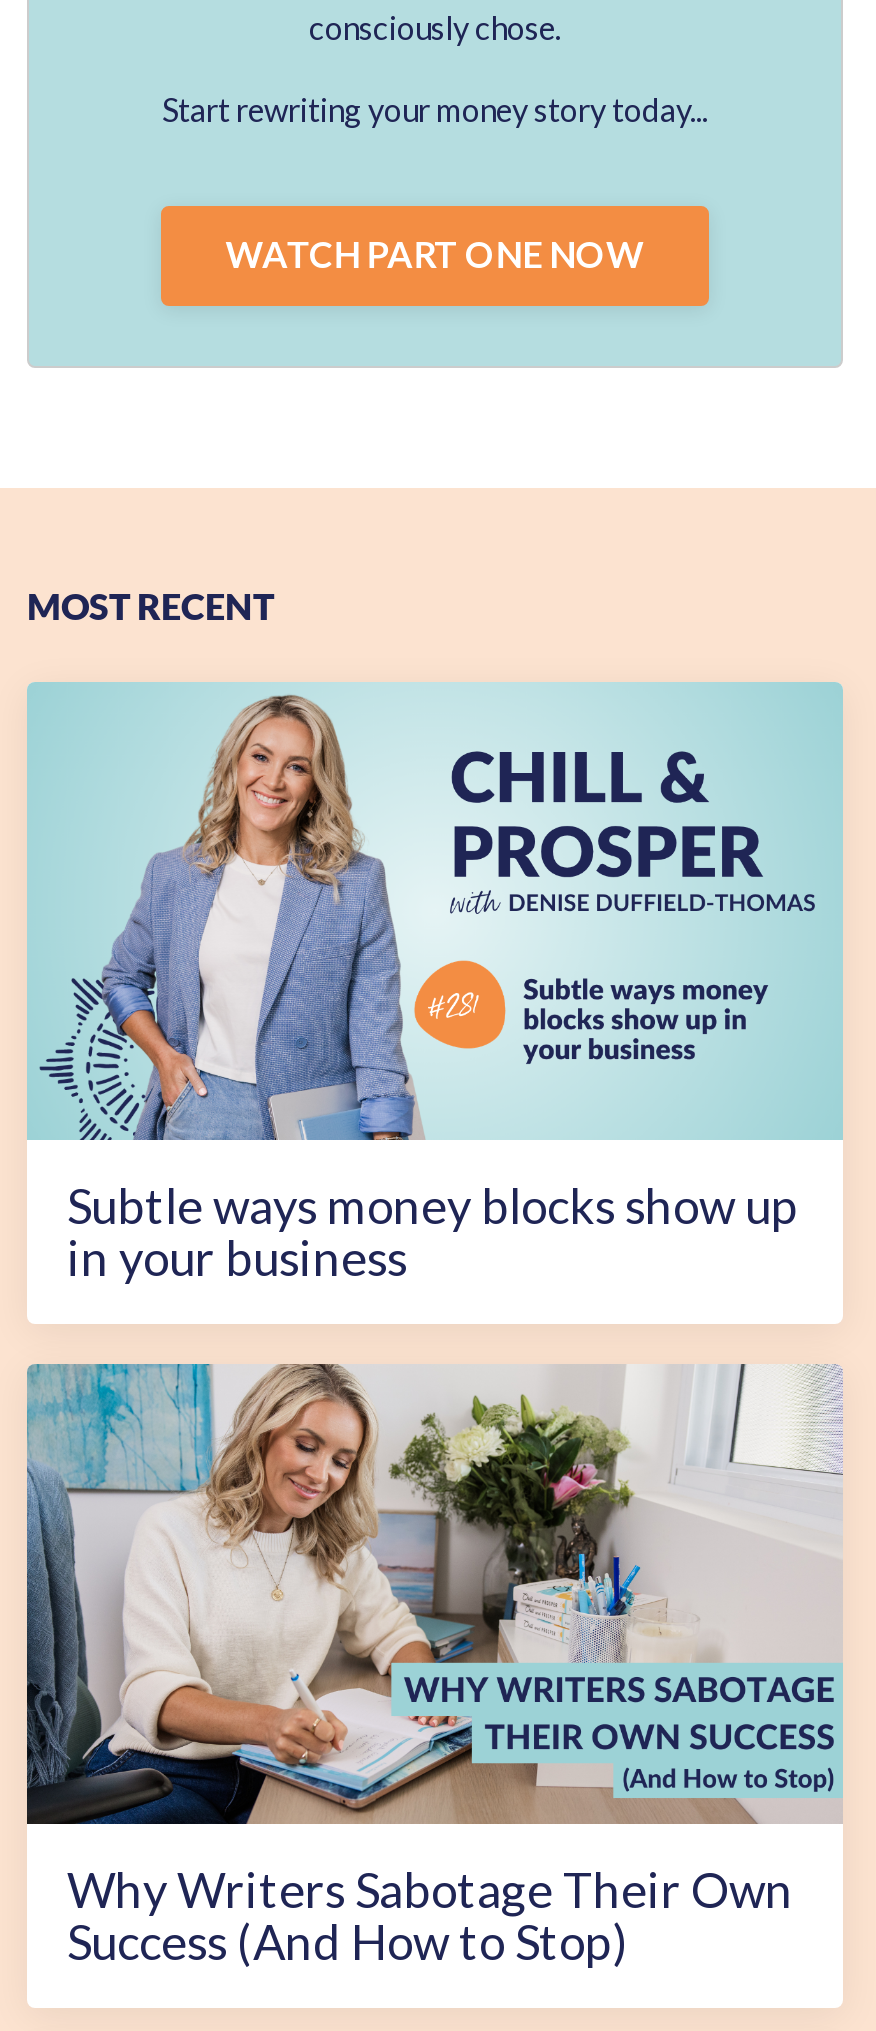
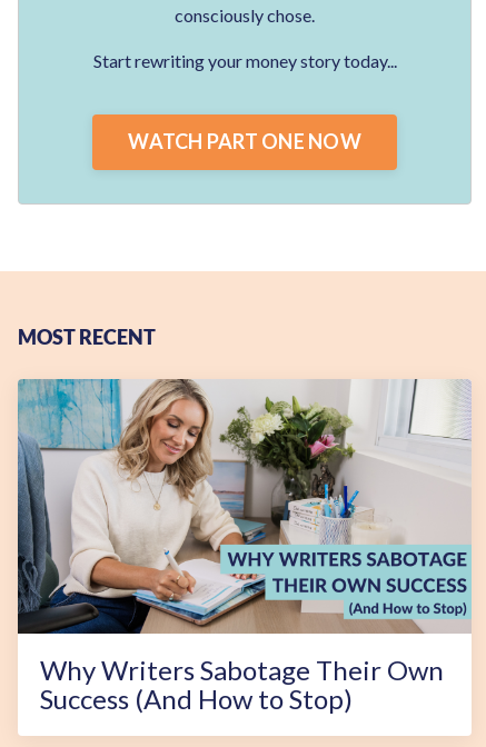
[27,682,841,1286] [image] | Subtle ways money blocks show up | in your business -> none

